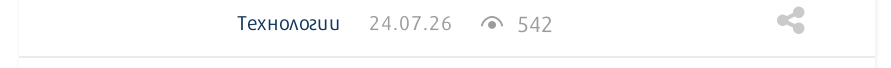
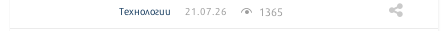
[369,6,553,38] 24.07.26 | 542 -> [185,3,283,19] 21.07.26 | 1365

